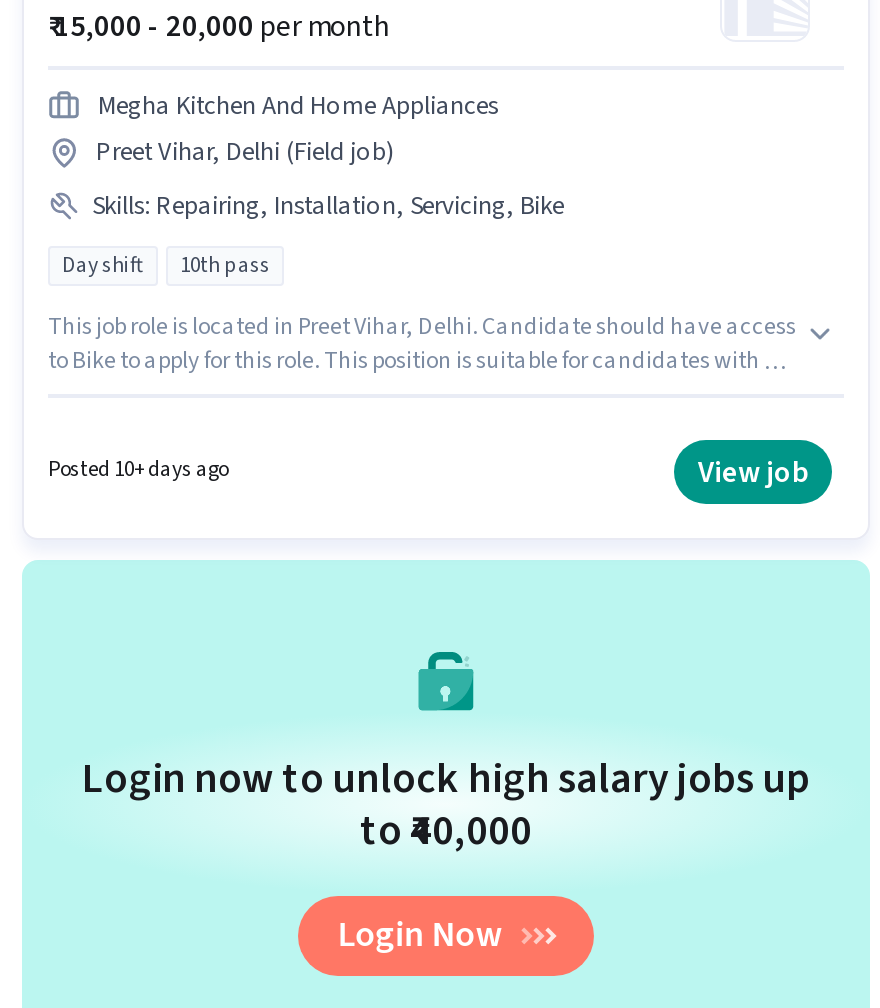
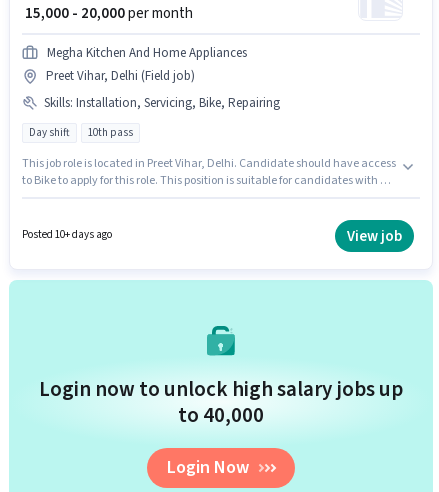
[92,189,564,225] Skills: Repairing, Installation, Servicing, Bike -> [44,94,280,112] Skills: Installation, Servicing, Bike, Repairing

